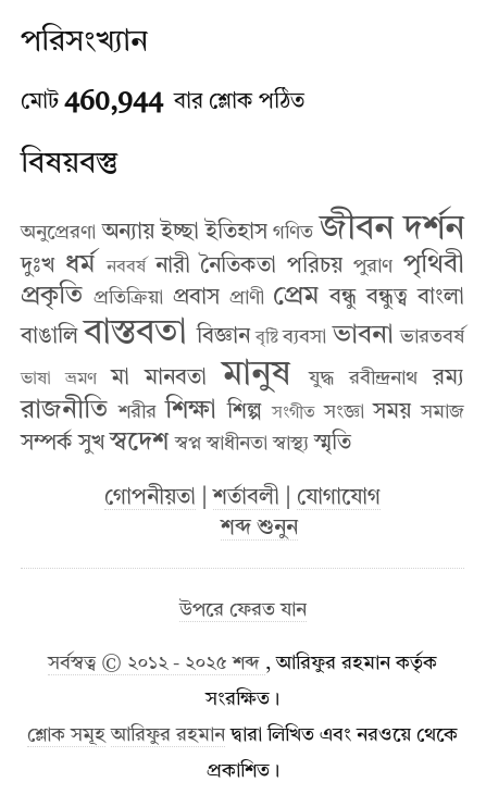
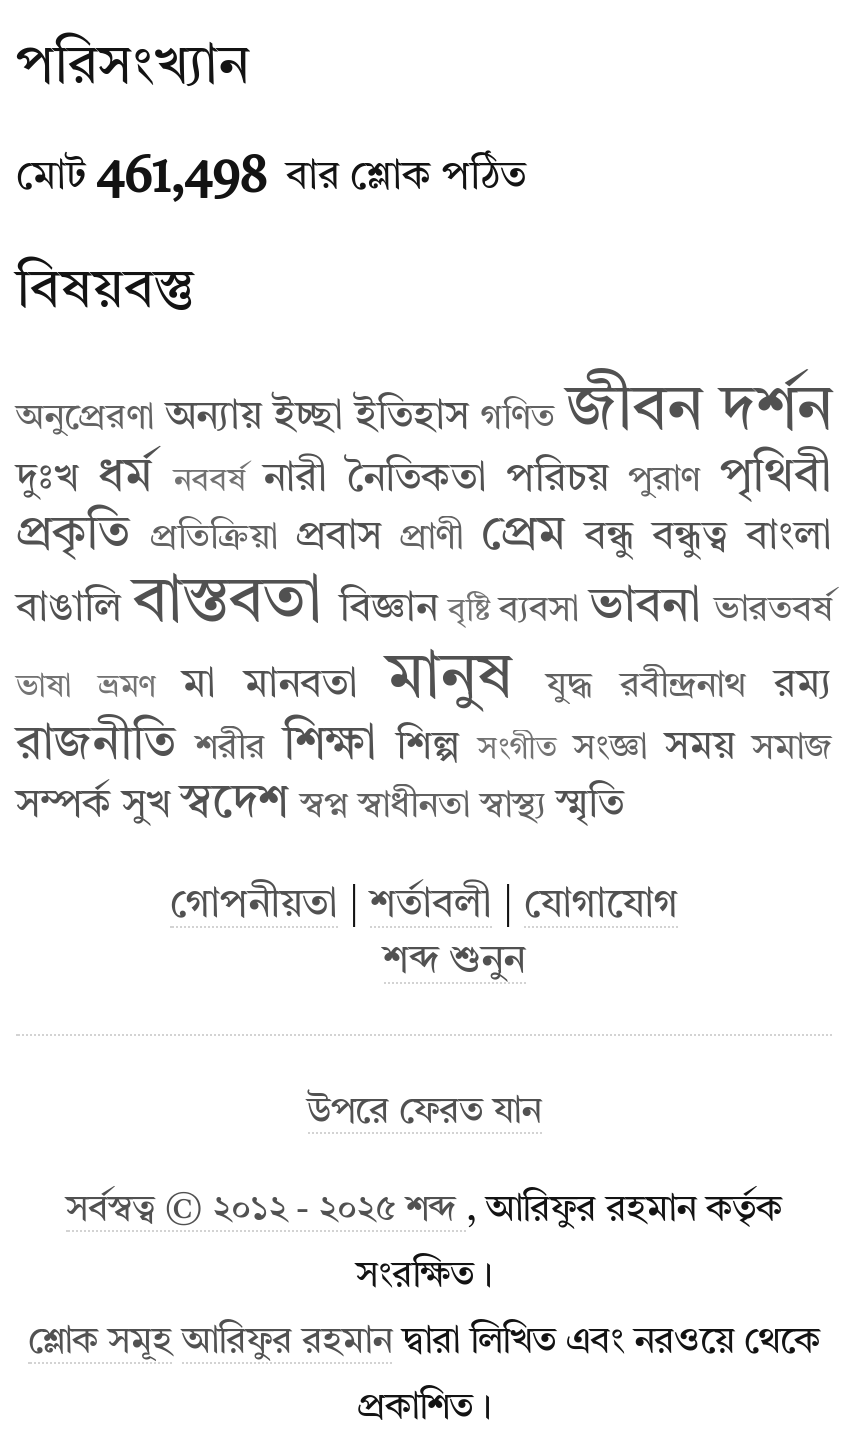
[21,90,304,116] মোট 460,944 বার শ্লোক পঠিত -> [16,156,526,204] মোট 461,498 বার শ্লোক পঠিত

